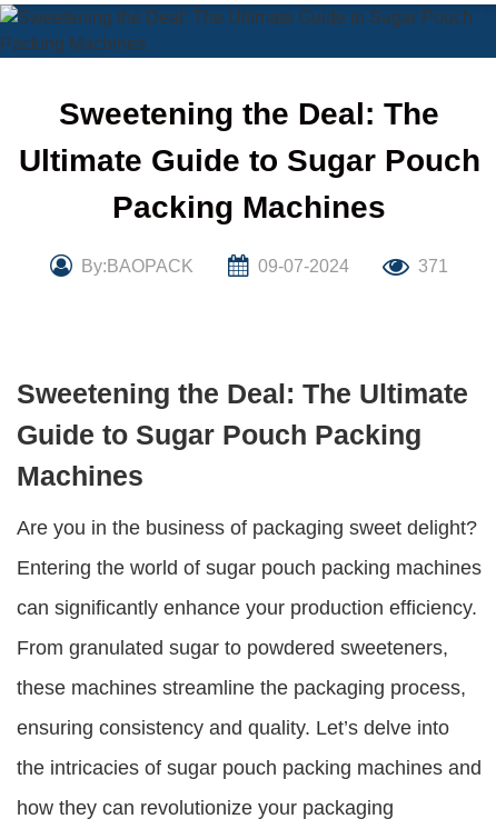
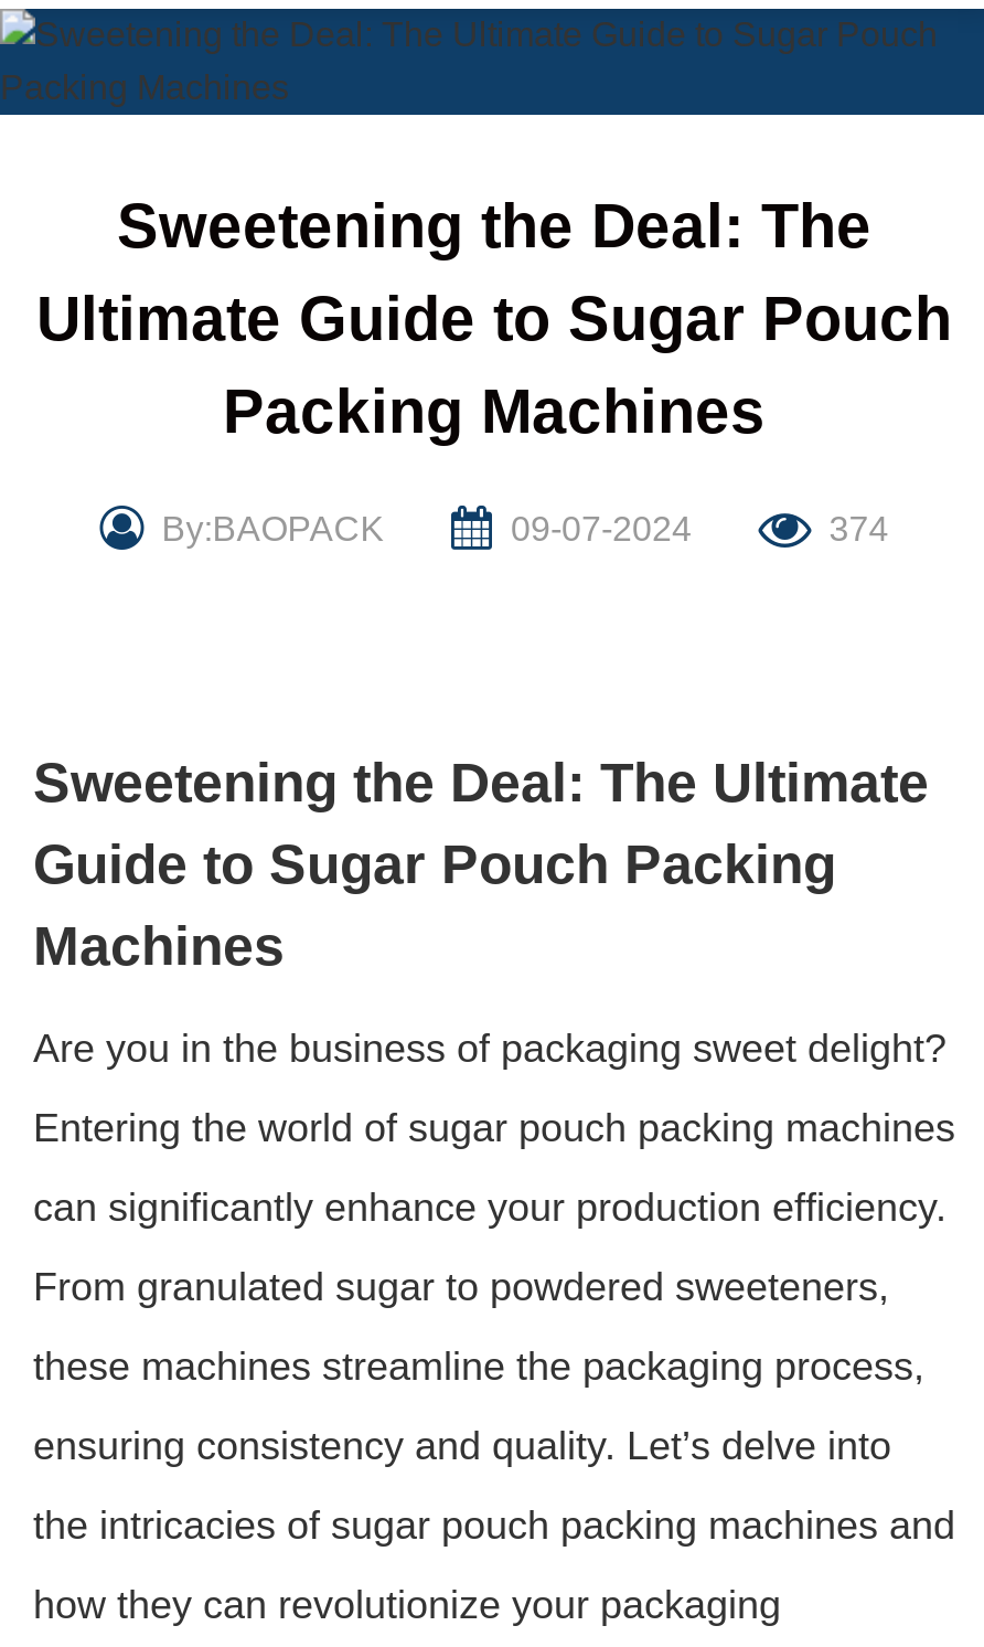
[418,257,448,276] 371 -> [829,510,889,548] 374

